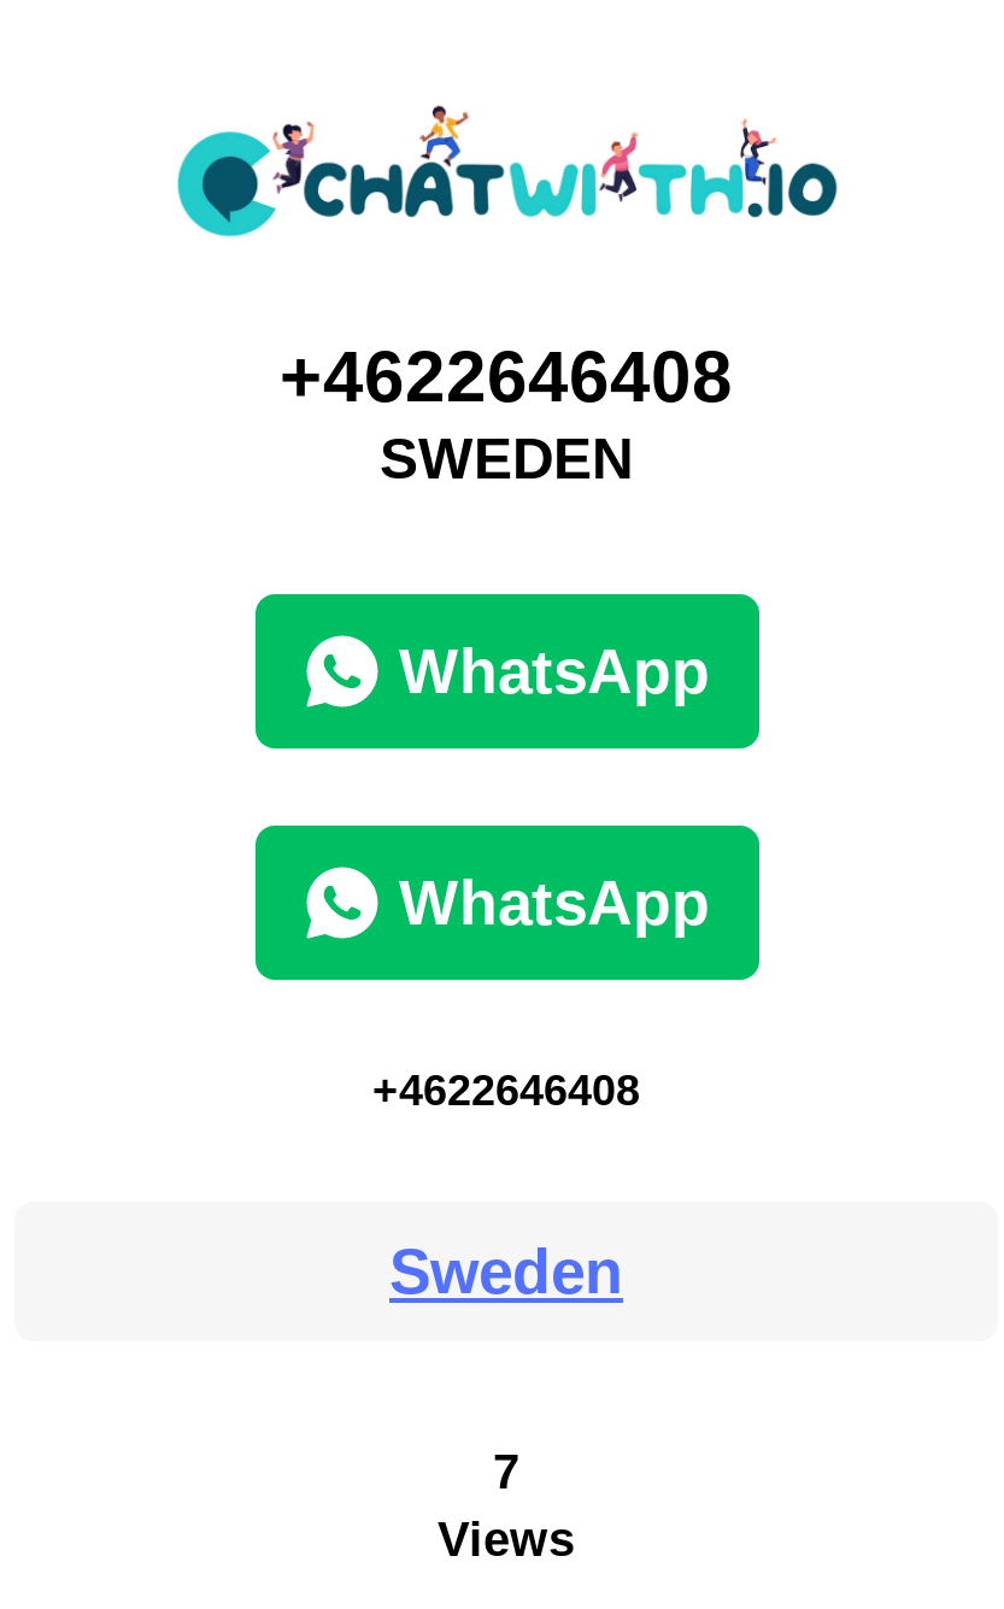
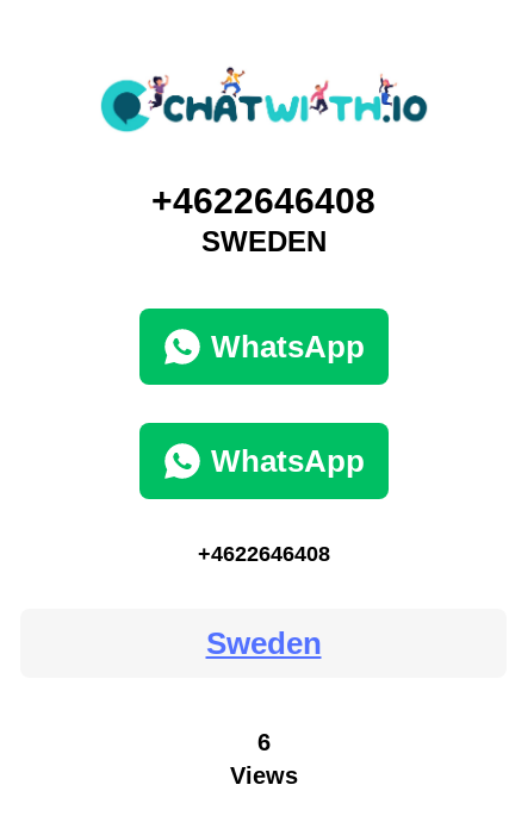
[493,1445,519,1498] 7 -> [257,729,270,755] 6

